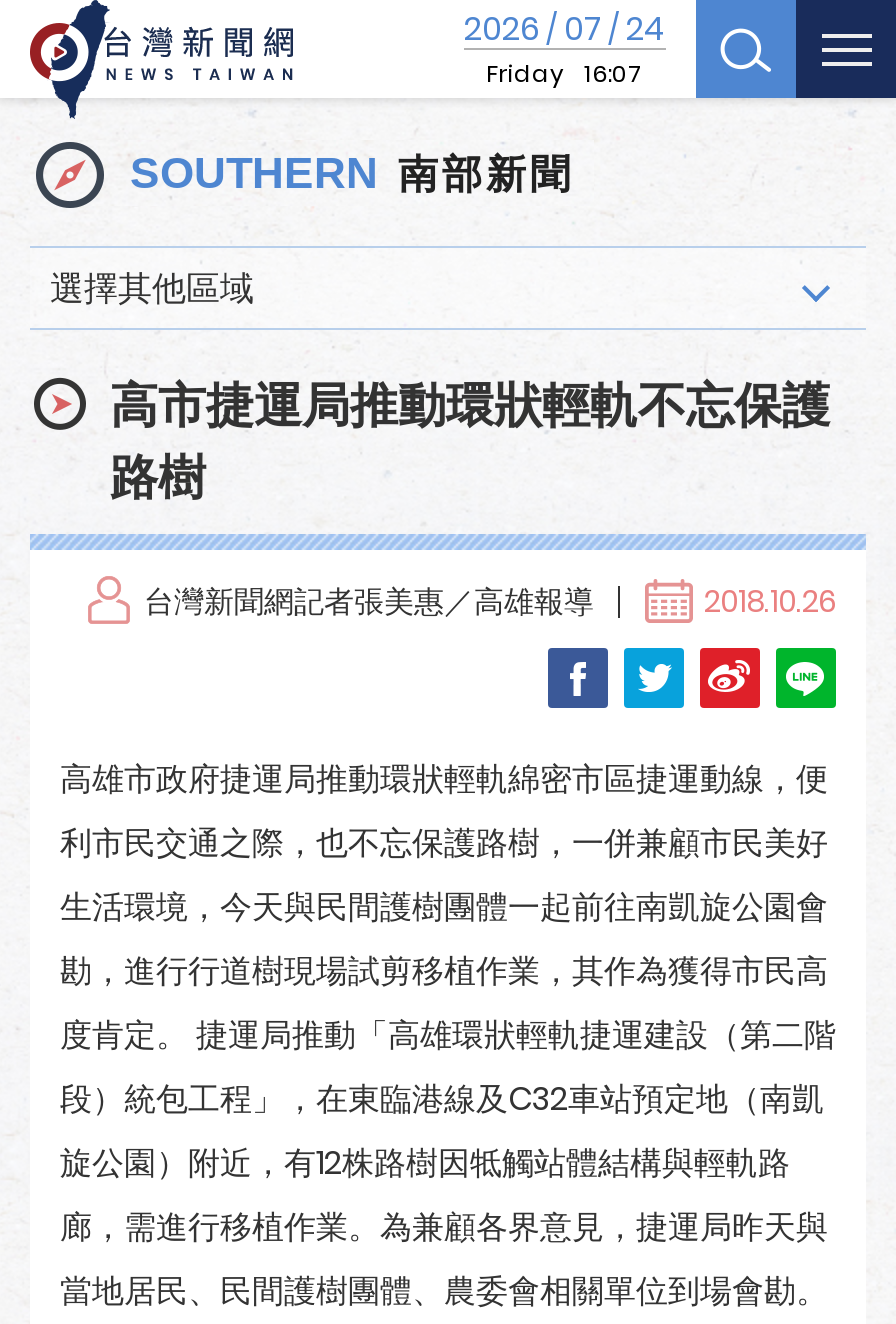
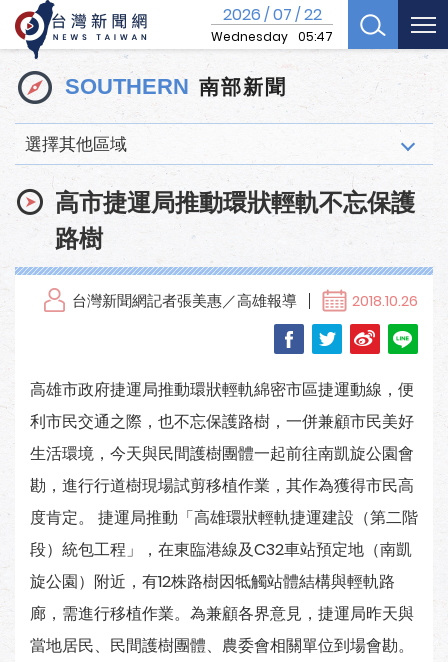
[464,6,666,90] 2026 / 07 / 24 | Friday 16:07 -> [211,3,333,45] 2026 / 07 / 22 | Wednesday 05:47

